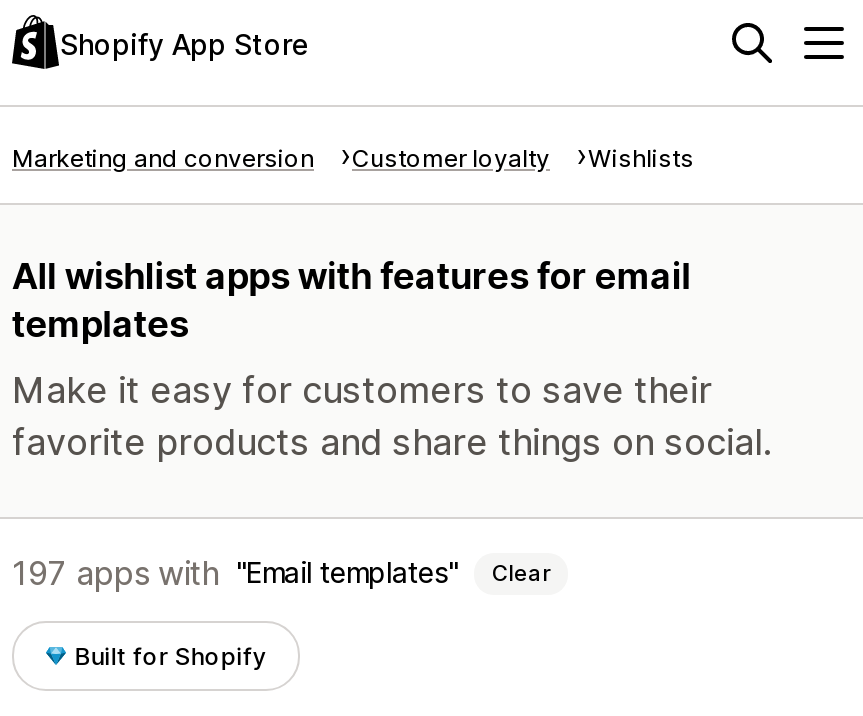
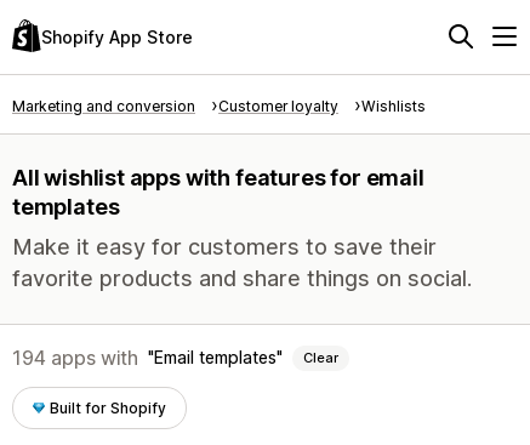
[12,553,550,593] 197 apps with Email templates Clear -> [12,346,338,370] 194 apps with Email templates Clear

